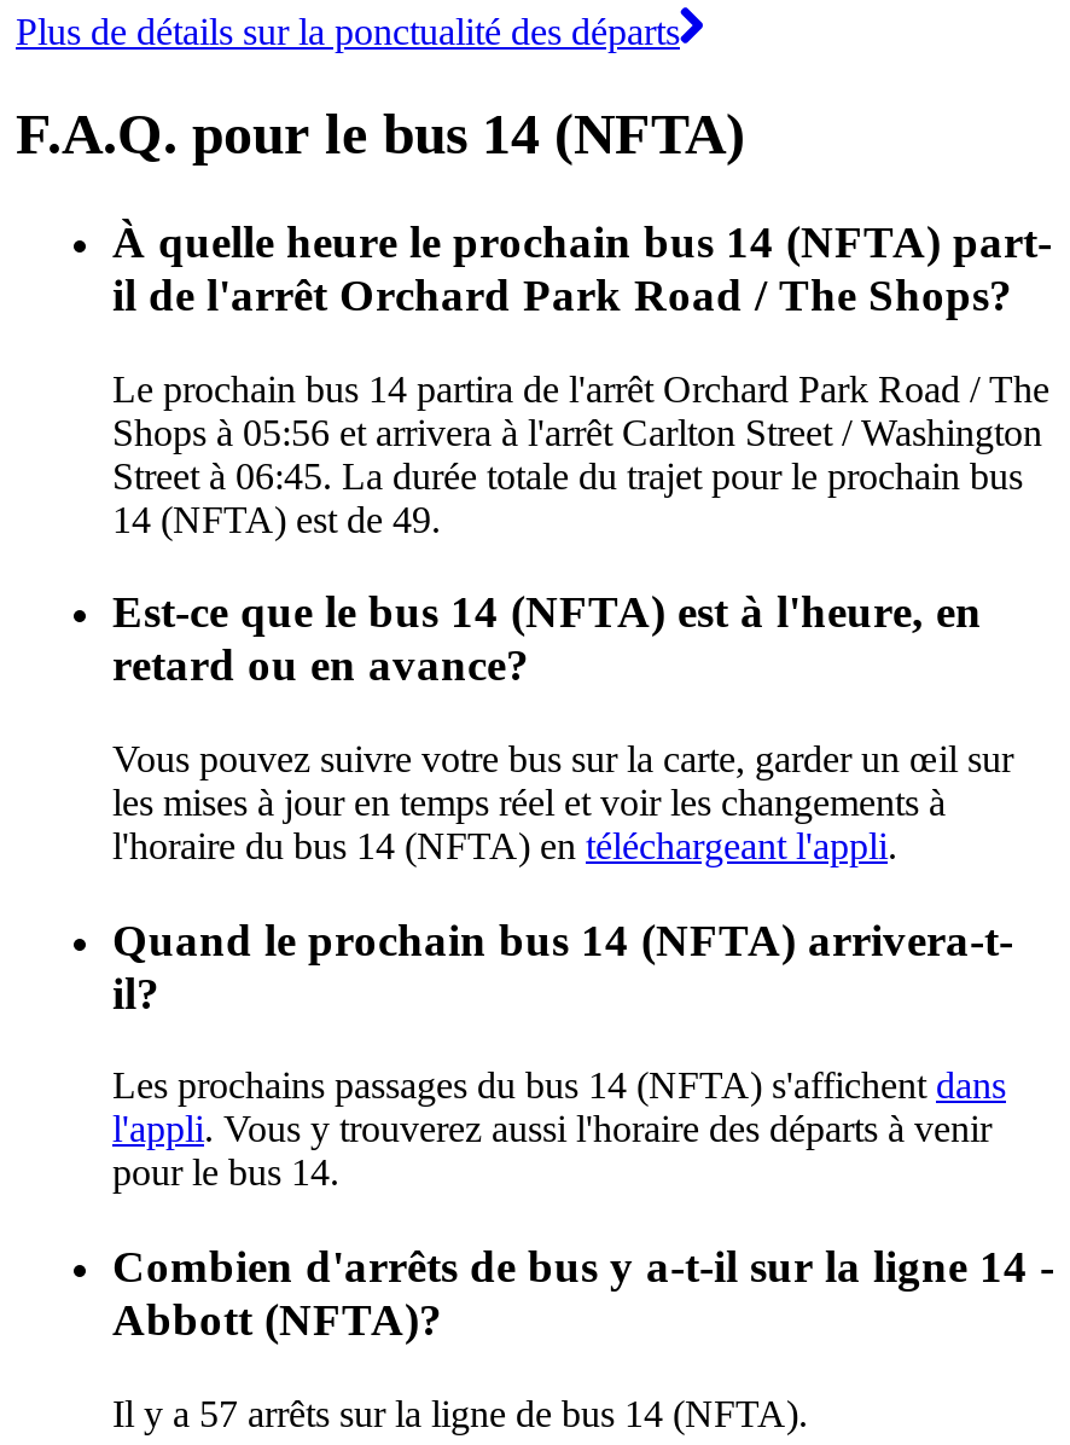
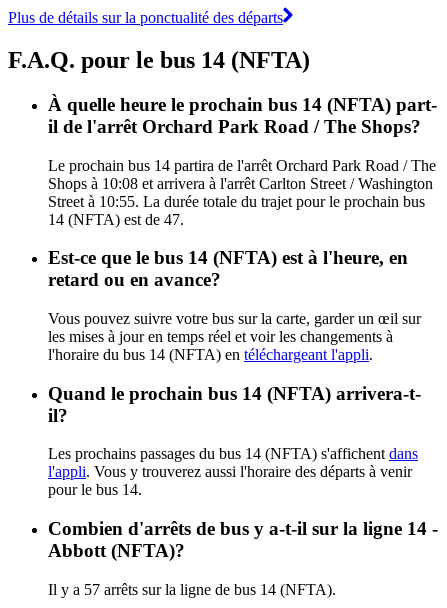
[112,411,1042,452] Shops à 05:56 et arrivera à l'arrêt Carlton Street / Washington -> [48,174,433,191] Shops à 10:08 et arrivera à l'arrêt Carlton Street / Washington
[112,454,1023,495] Street à 06:45. La durée totale du trajet pour le prochain bus -> [48,192,425,209] Street à 10:55. La durée totale du trajet pour le prochain bus
[112,498,441,539] 14 (NFTA) est de 49. -> [48,210,184,227] 14 (NFTA) est de 47.

